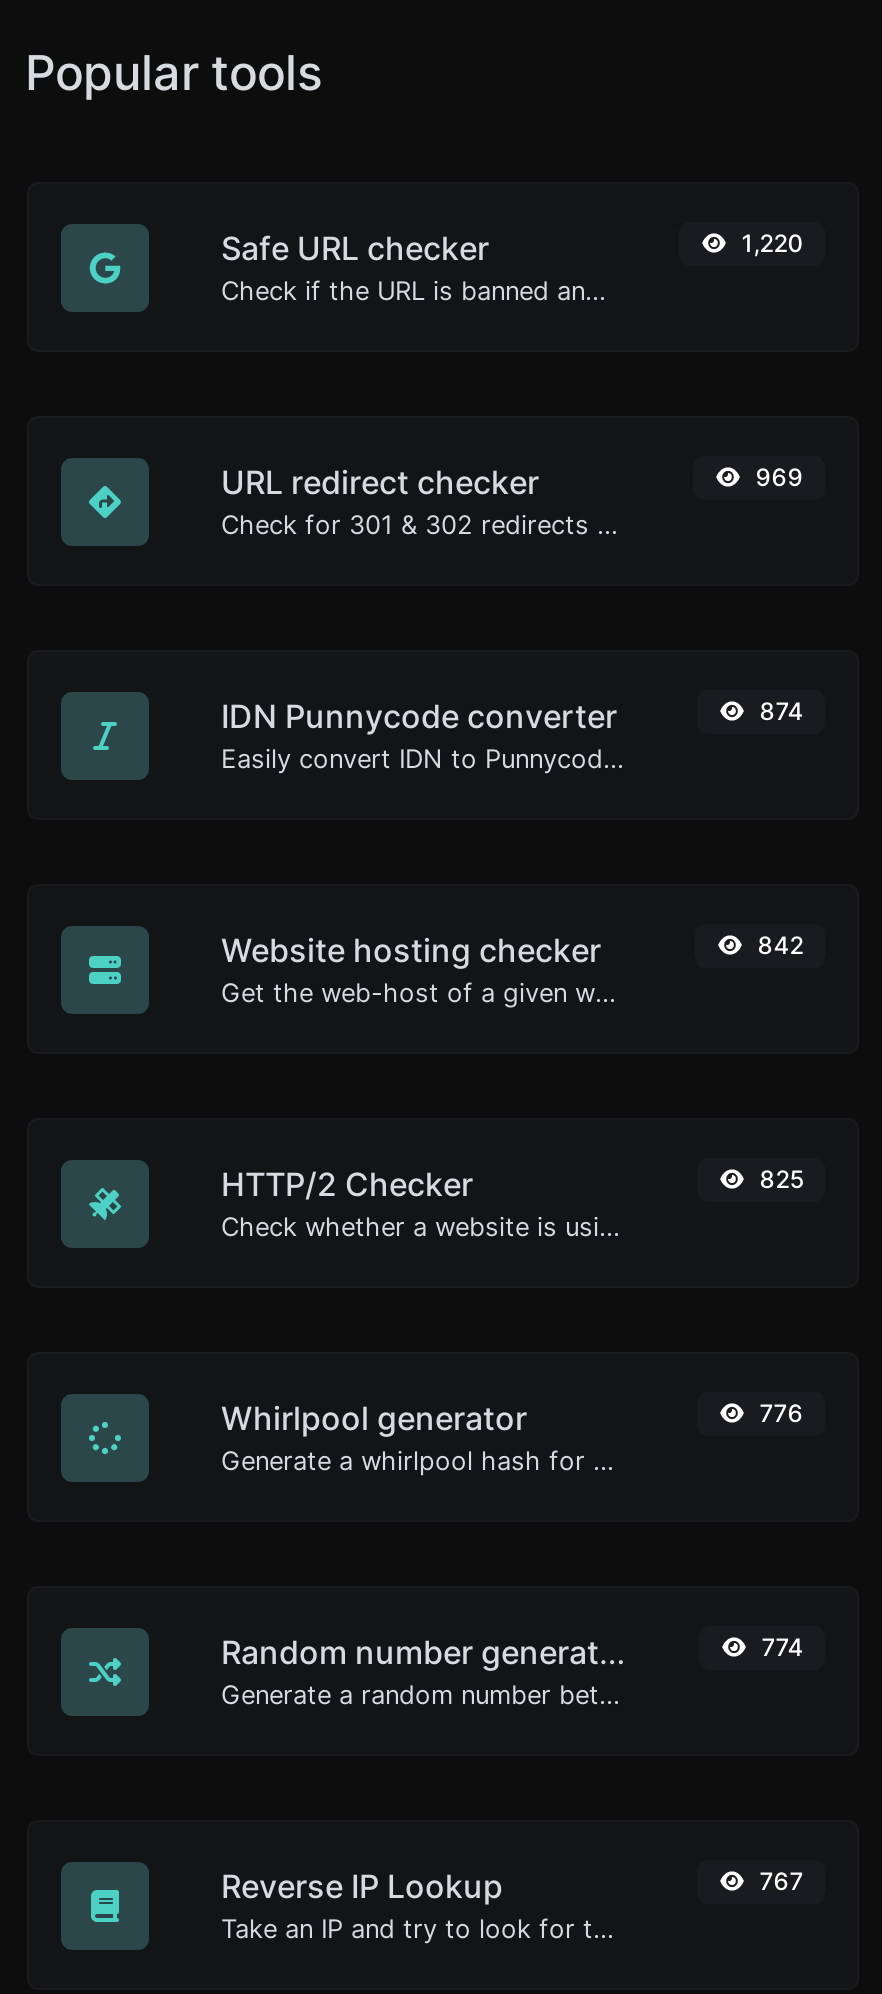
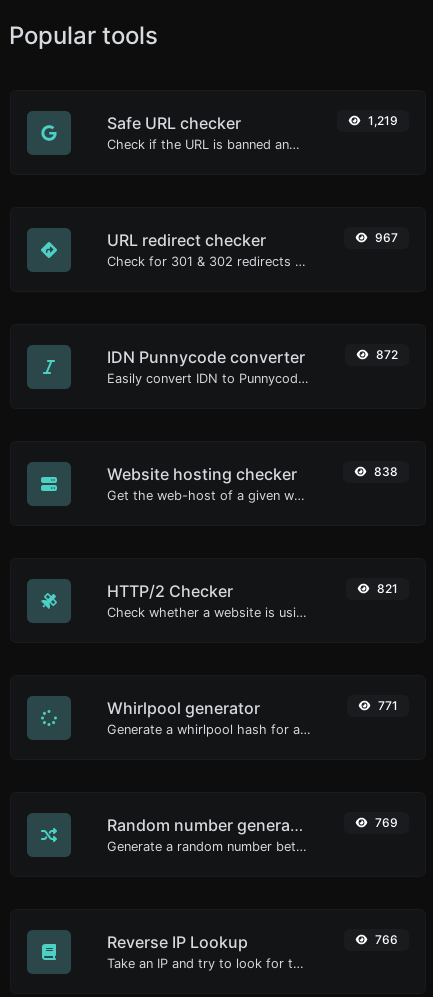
[735,228,803,258] 1,220 -> [365,113,398,128] 1,219
[749,462,803,492] 969 -> [372,230,398,245] 967
[753,696,803,726] 874 -> [373,347,398,362] 872
[751,930,803,960] 842 -> [371,464,398,479] 838
[753,1164,803,1194] 825 -> [374,581,398,596] 821
[753,1398,803,1428] 776 -> [375,698,398,713] 771
[755,1632,803,1662] 774 -> [372,815,398,830] 769
[753,1866,803,1896] 767 -> [372,932,398,947] 766

